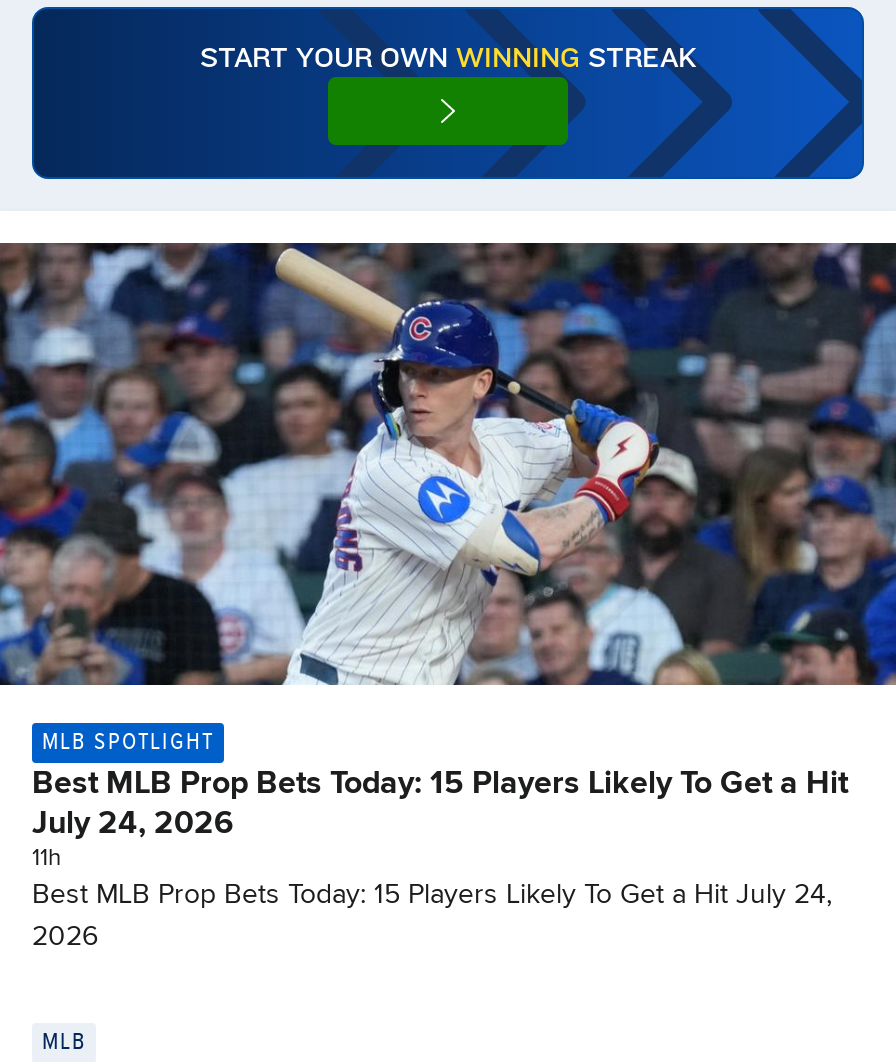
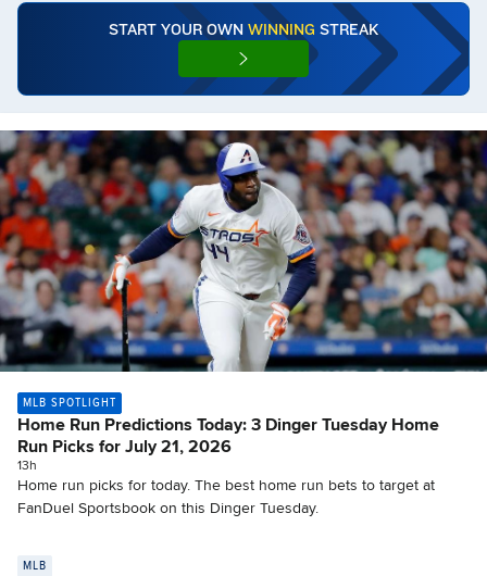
[6,241,890,687] [image] -> [3,129,484,373] [image]
[32,769,848,909] Best MLB Prop Bets Today: 15 Players Likely To Get a Hit | July 24, 2026 | 11h | Best MLB Prop Bets Today: 15 Players Likely To Get a Hit July 24, -> [17,417,439,493] Home Run Predictions Today: 3 Dinger Tuesday Home | Run Picks for July 21, 2026 | 13h | Home run picks for today. The best home run bets to target at
[32,923,98,951] 2026 -> [17,501,319,516] FanDuel Sportsbook on this Dinger Tuesday.

